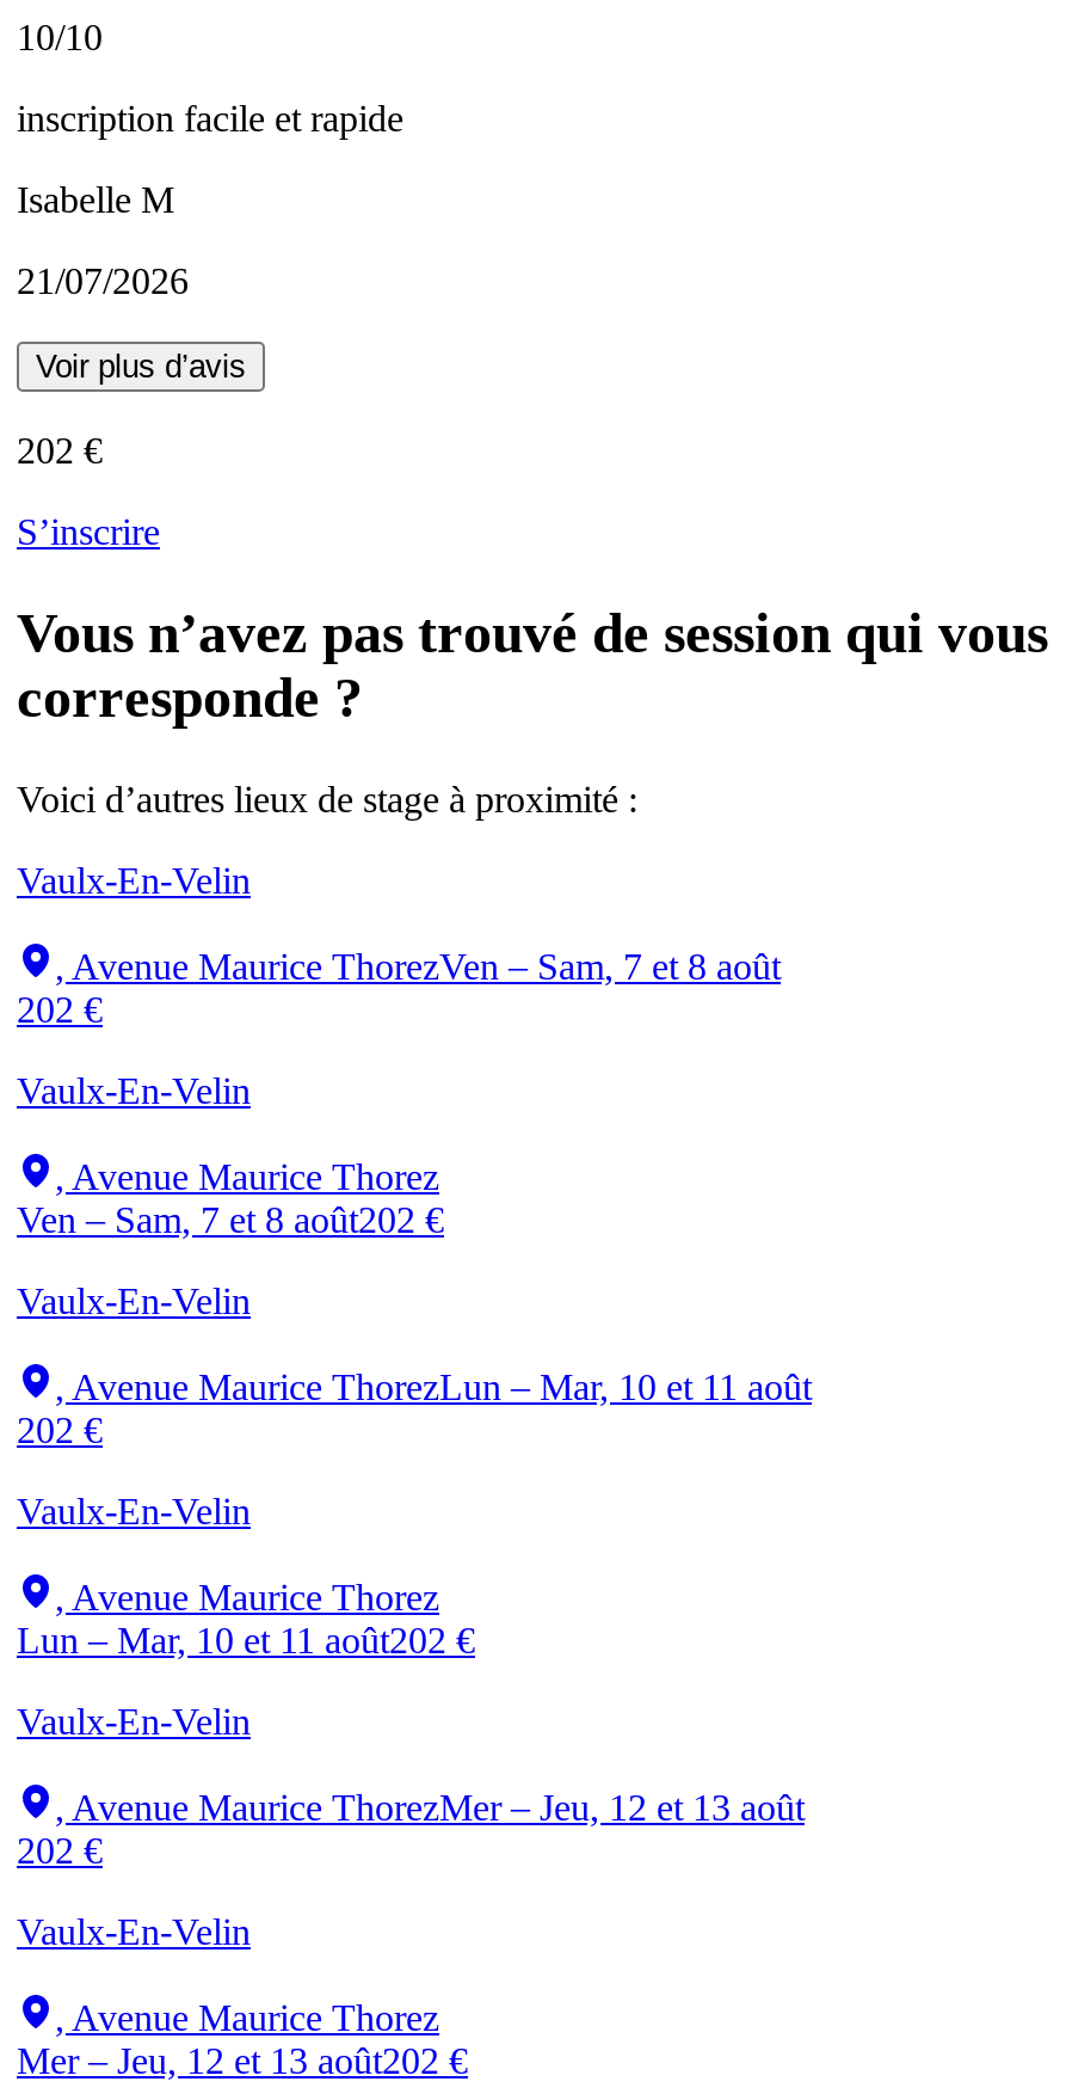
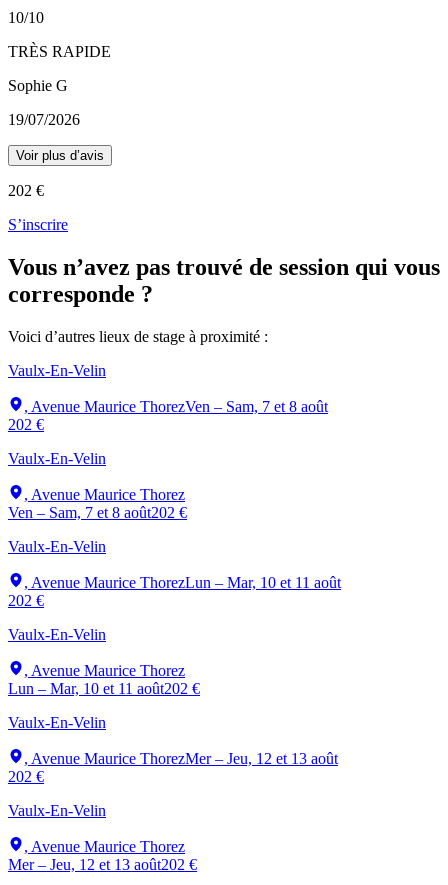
[17,99,403,139] inscription facile et rapide -> [8,43,111,60] TRÈS RAPIDE
[17,180,174,221] Isabelle M -> [8,77,68,94] Sophie G
[17,261,189,302] 21/07/2026 -> [8,111,80,128] 19/07/2026

